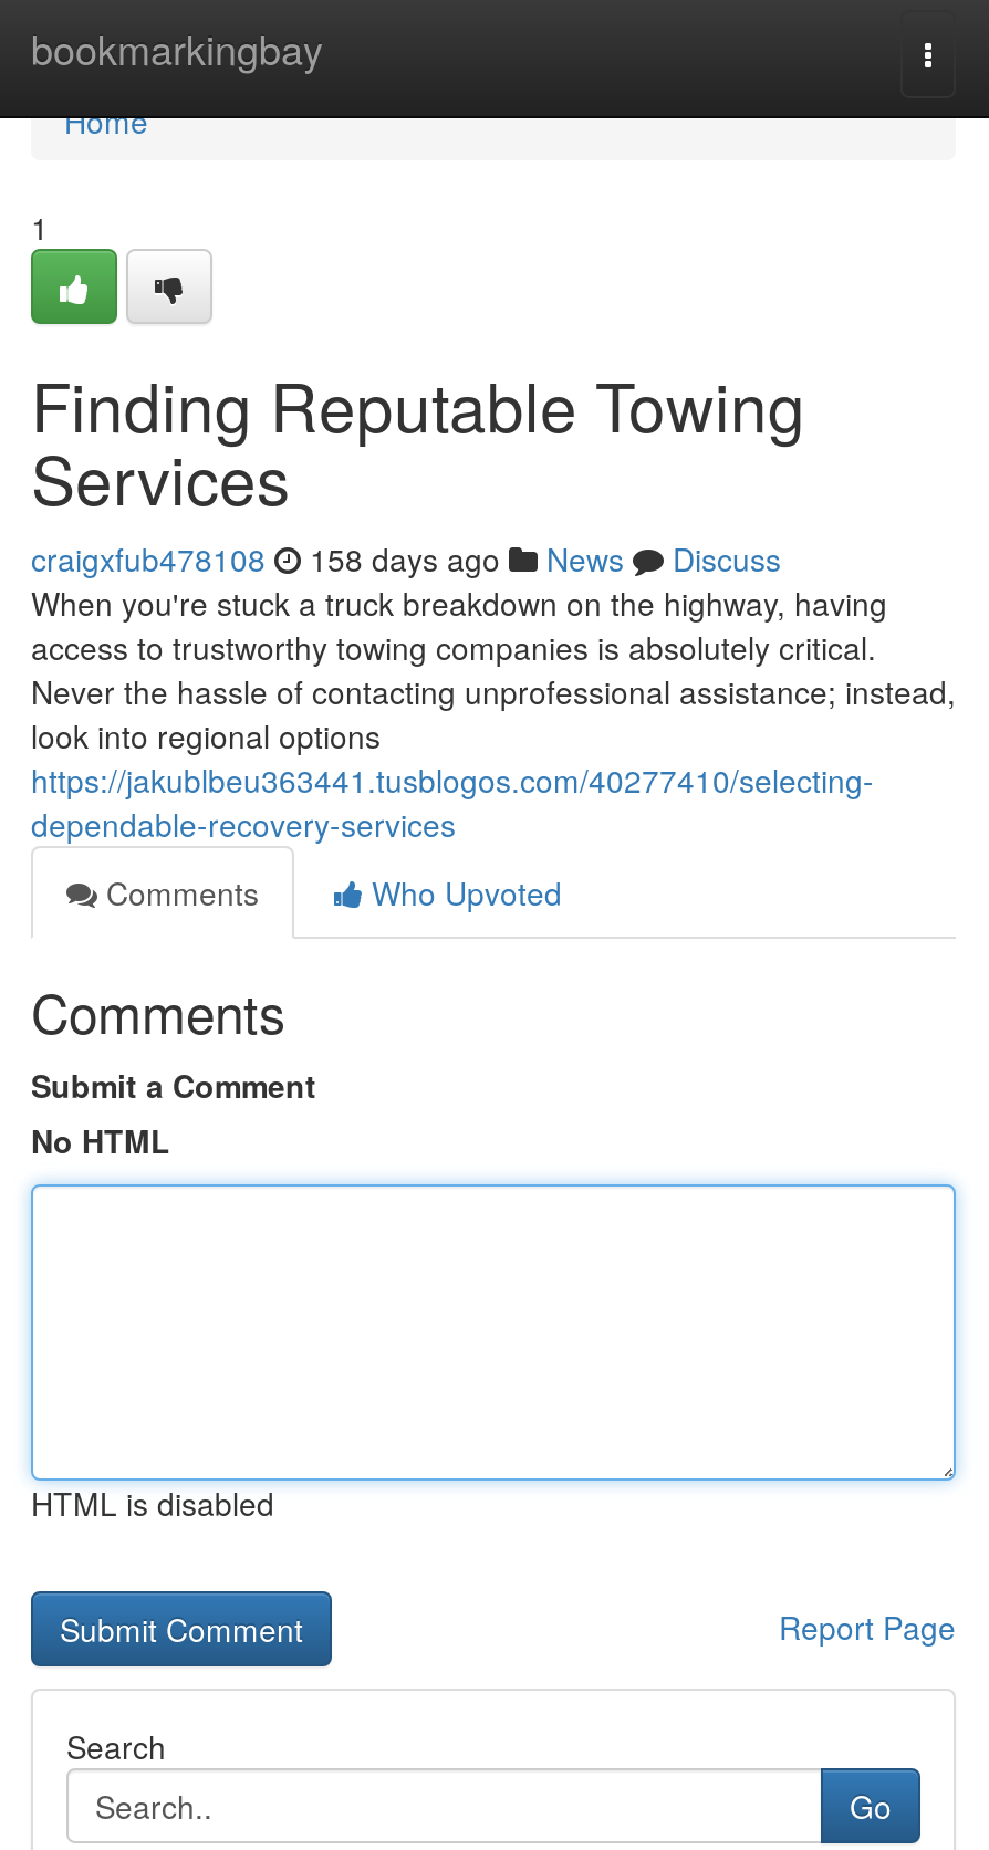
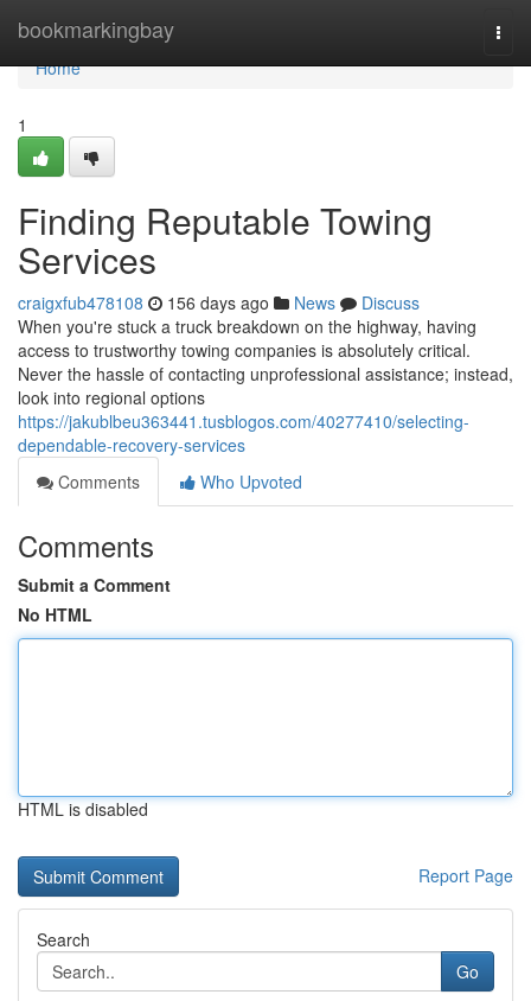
[31,536,781,581] craigxfub478108 158 days ago News Discuss -> [18,291,420,314] craigxfub478108 156 days ago News Discuss

